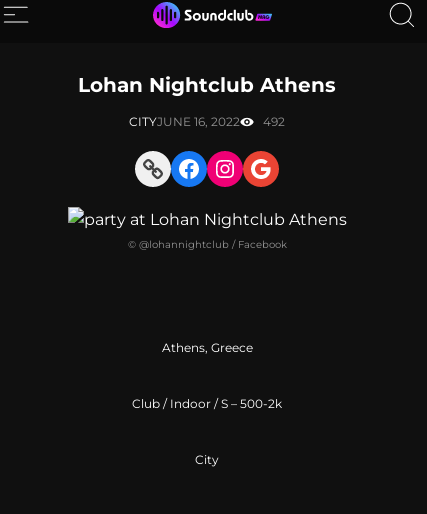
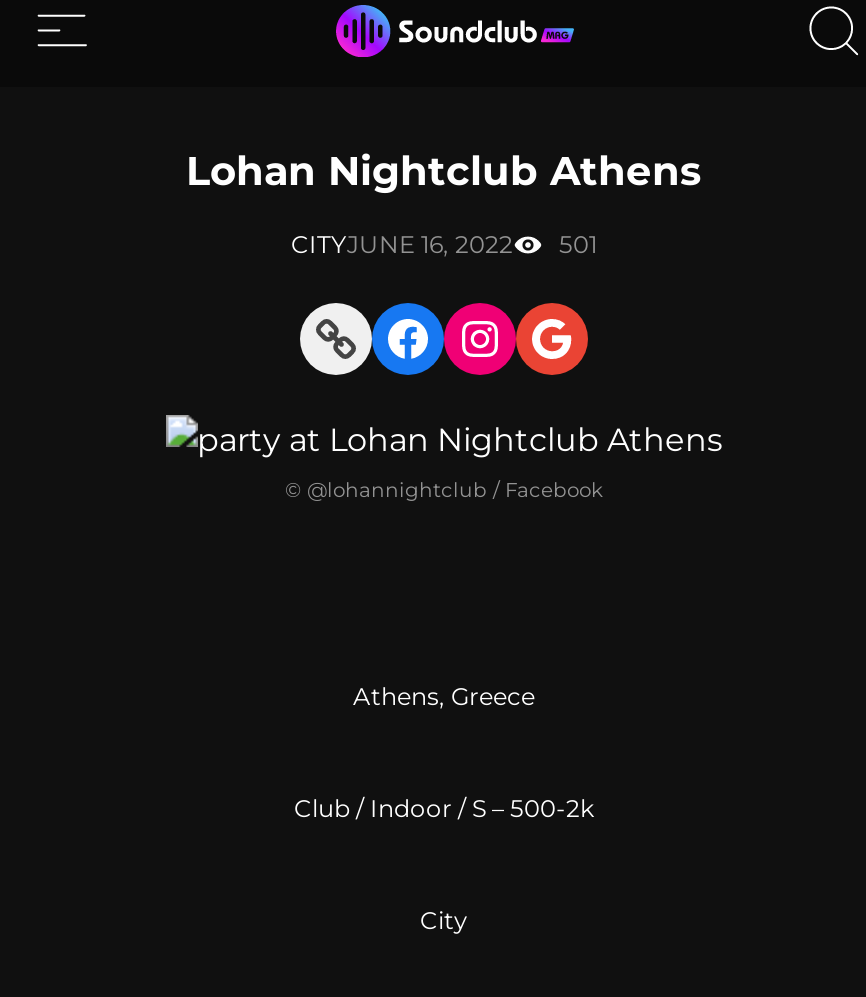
[129,114,285,129] CITYJUNE 16, 2022 492 -> [291,229,597,259] CITYJUNE 16, 2022 501

